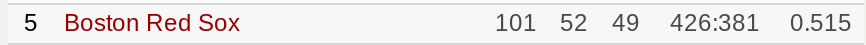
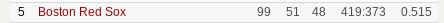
[495,9,537,37] 101 -> [257,5,271,19] 99
[560,9,588,37] 52 -> [286,5,300,19] 51
[612,9,640,37] 49 -> [312,5,326,19] 48
[670,9,760,37] 426:381 -> [341,5,386,19] 419:373

